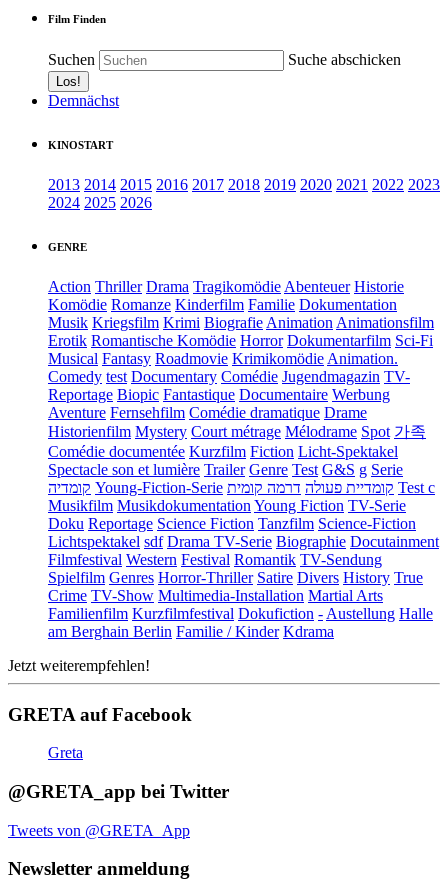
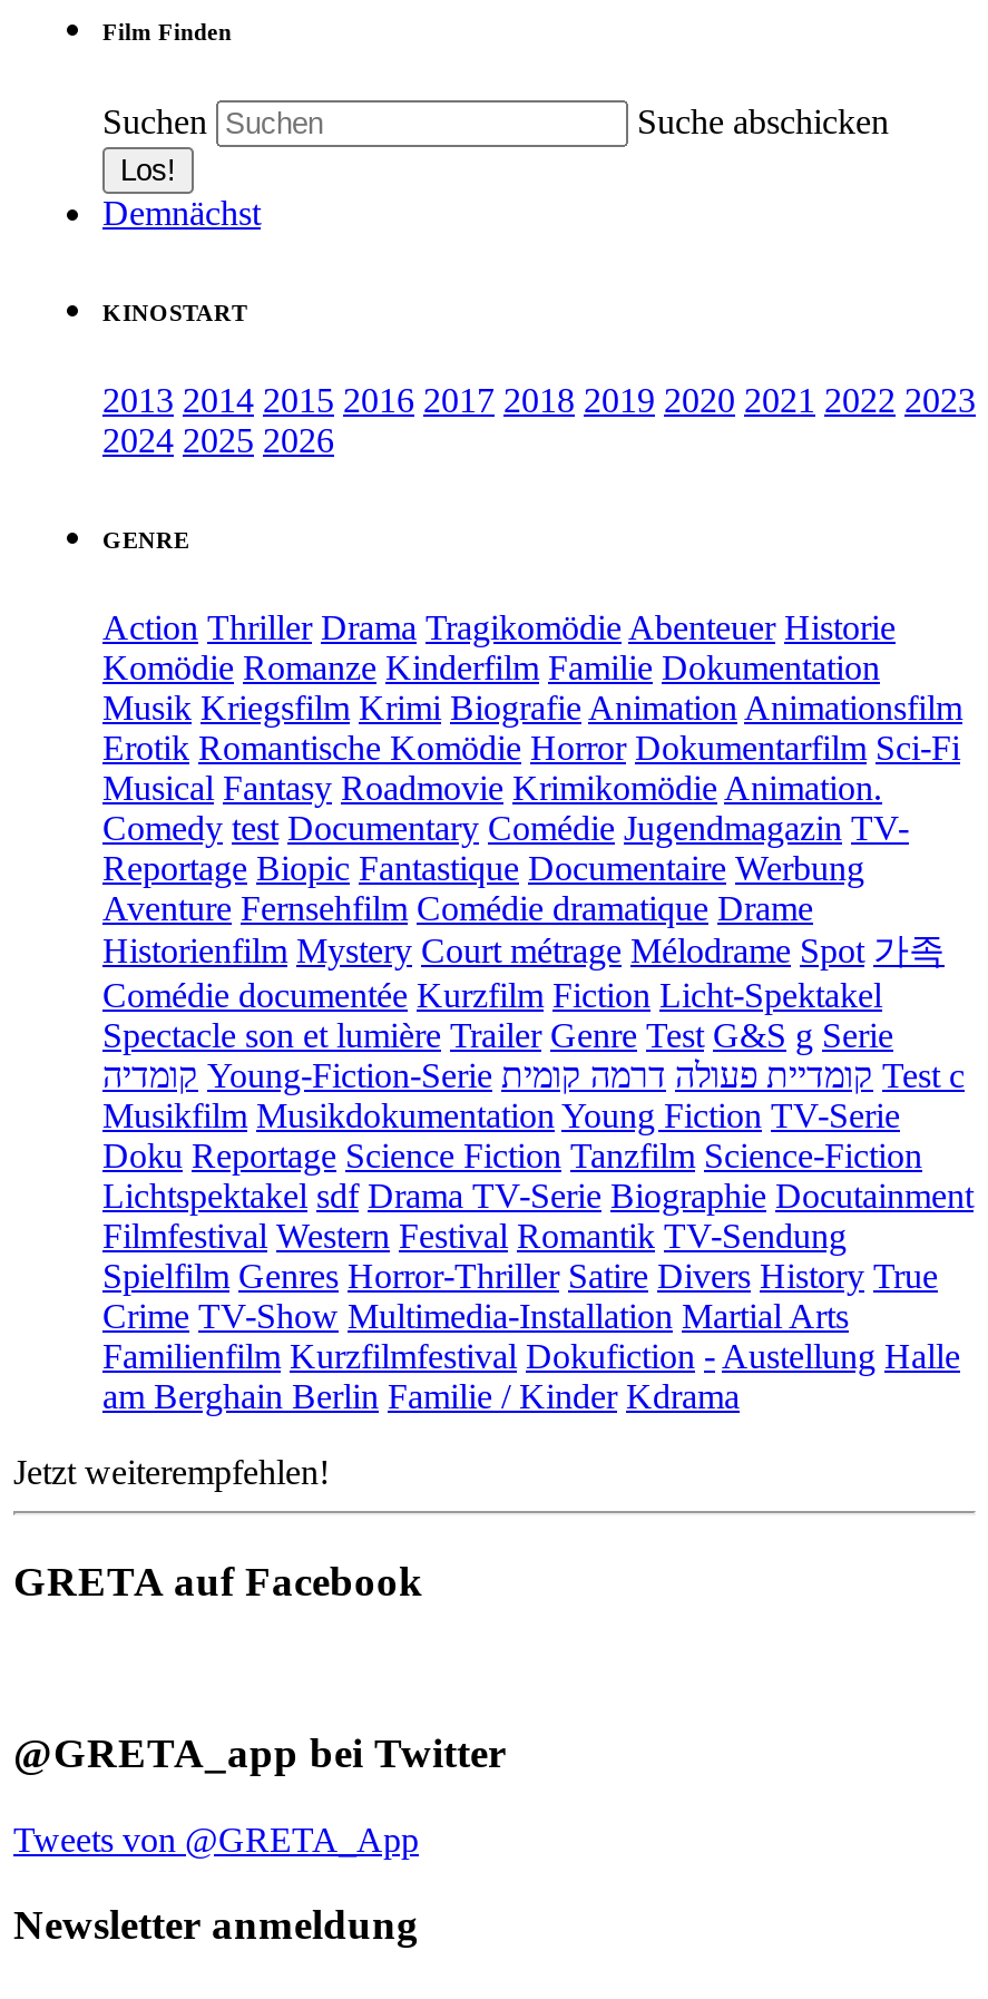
[48,744,83,761] Greta -> none

